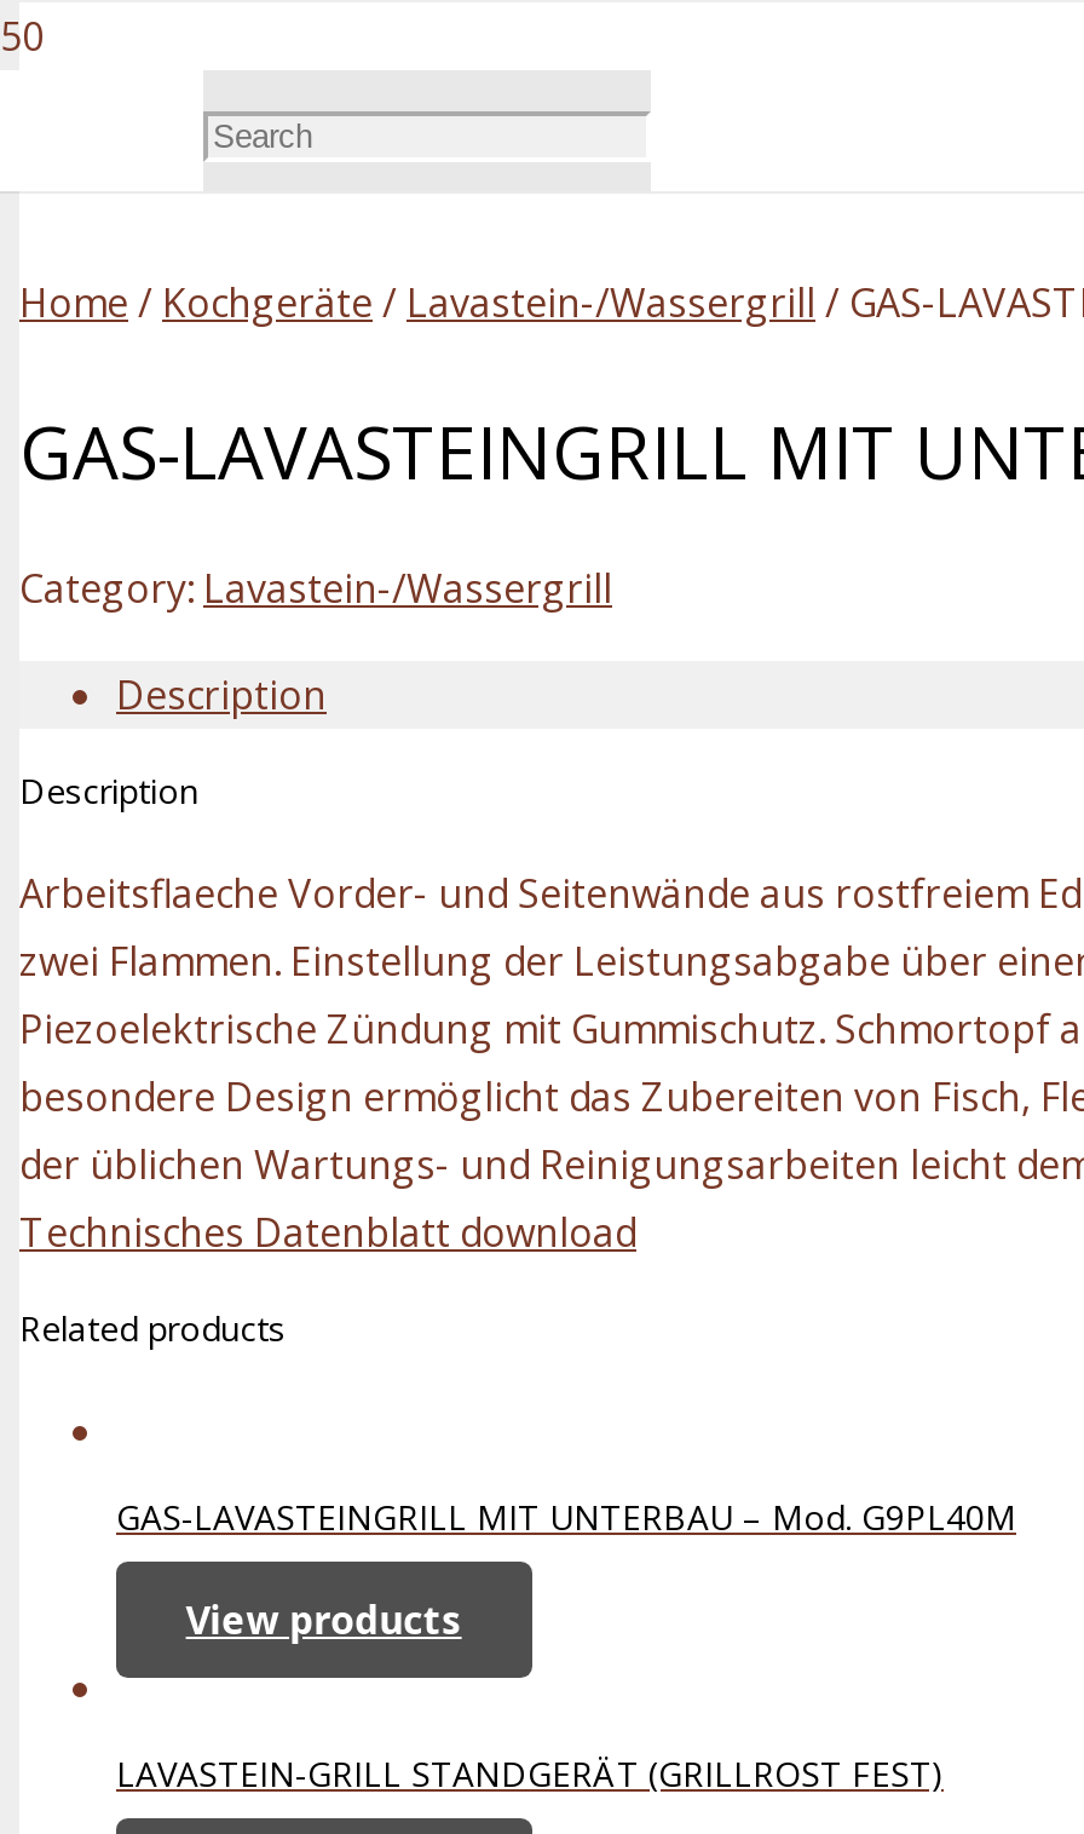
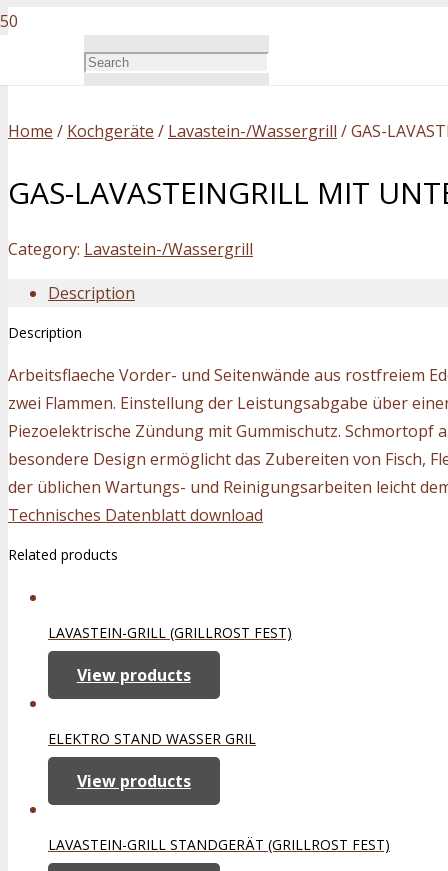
[116,1494,1016,1540] GAS-LAVASTEINGRILL MIT UNTERBAU – Mod. G9PL40M -> [48,623,292,748] LAVASTEIN-GRILL (GRILLROST FEST) | View products | ELEKTRO STAND WASSER GRIL

